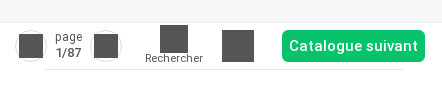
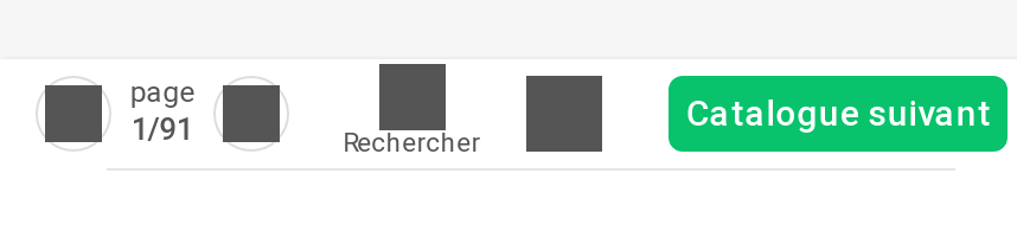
[55,44,81,59] 1/87 -> [131,110,193,146] 1/91

